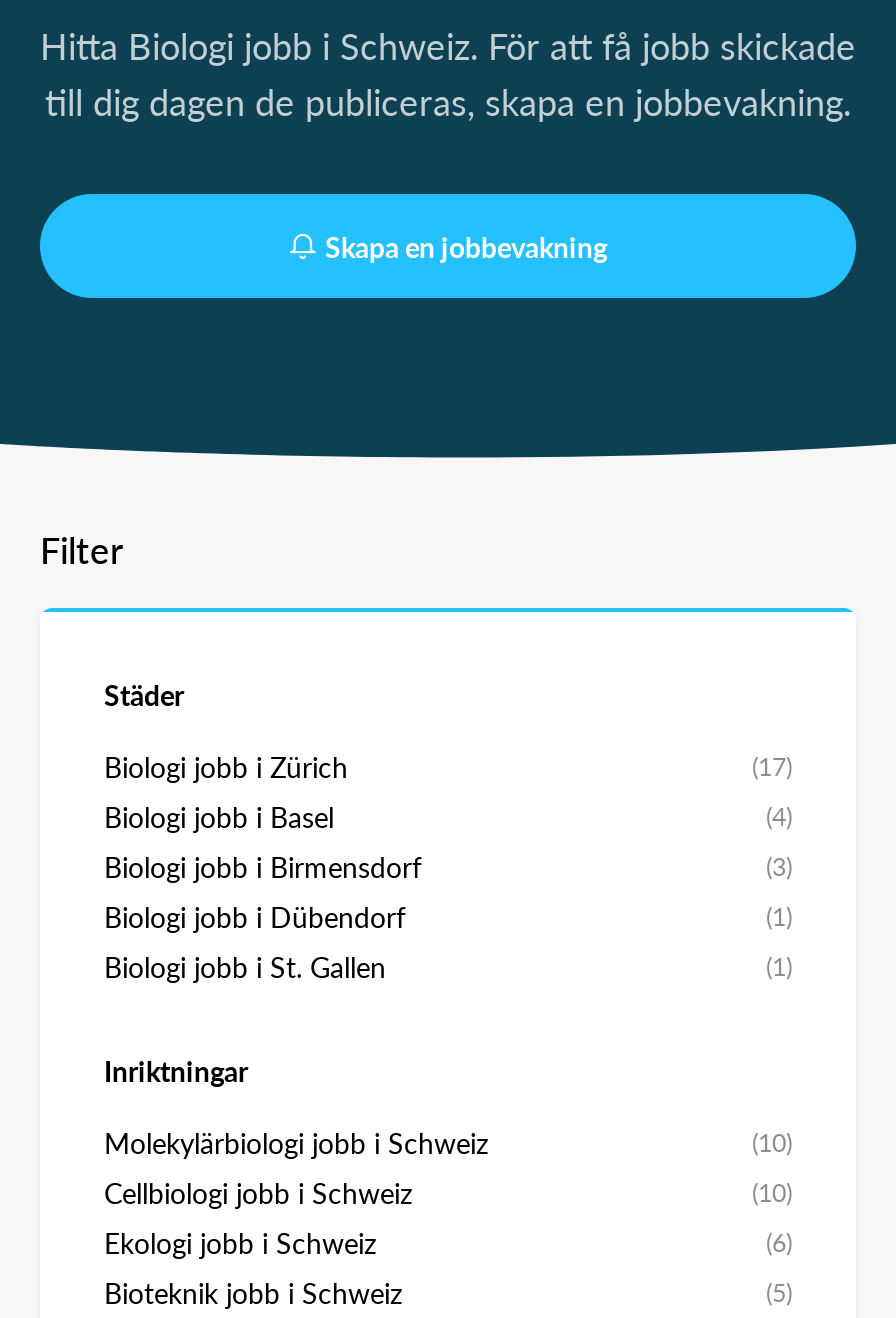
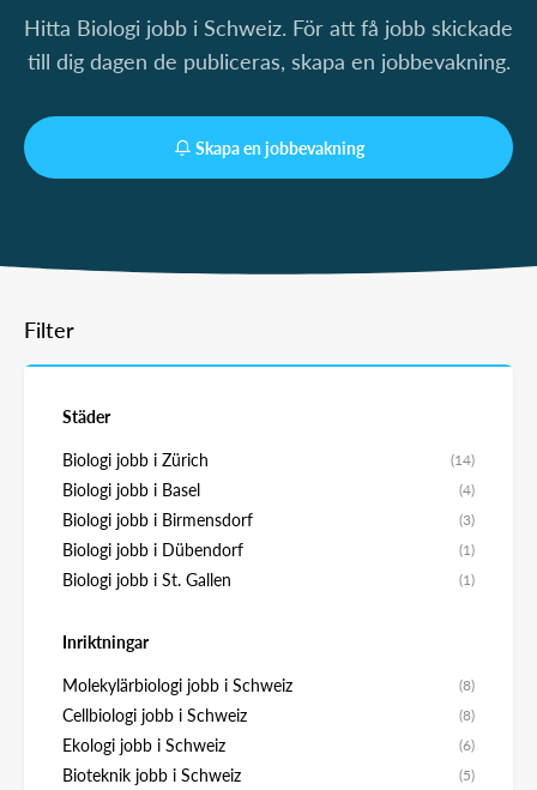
[752,748,792,784] (17) -> [451,448,475,470] (14)
[752,1124,792,1160] (10) -> [459,674,475,695] (8)
[752,1174,792,1210] (10) -> [459,704,475,725] (8)

